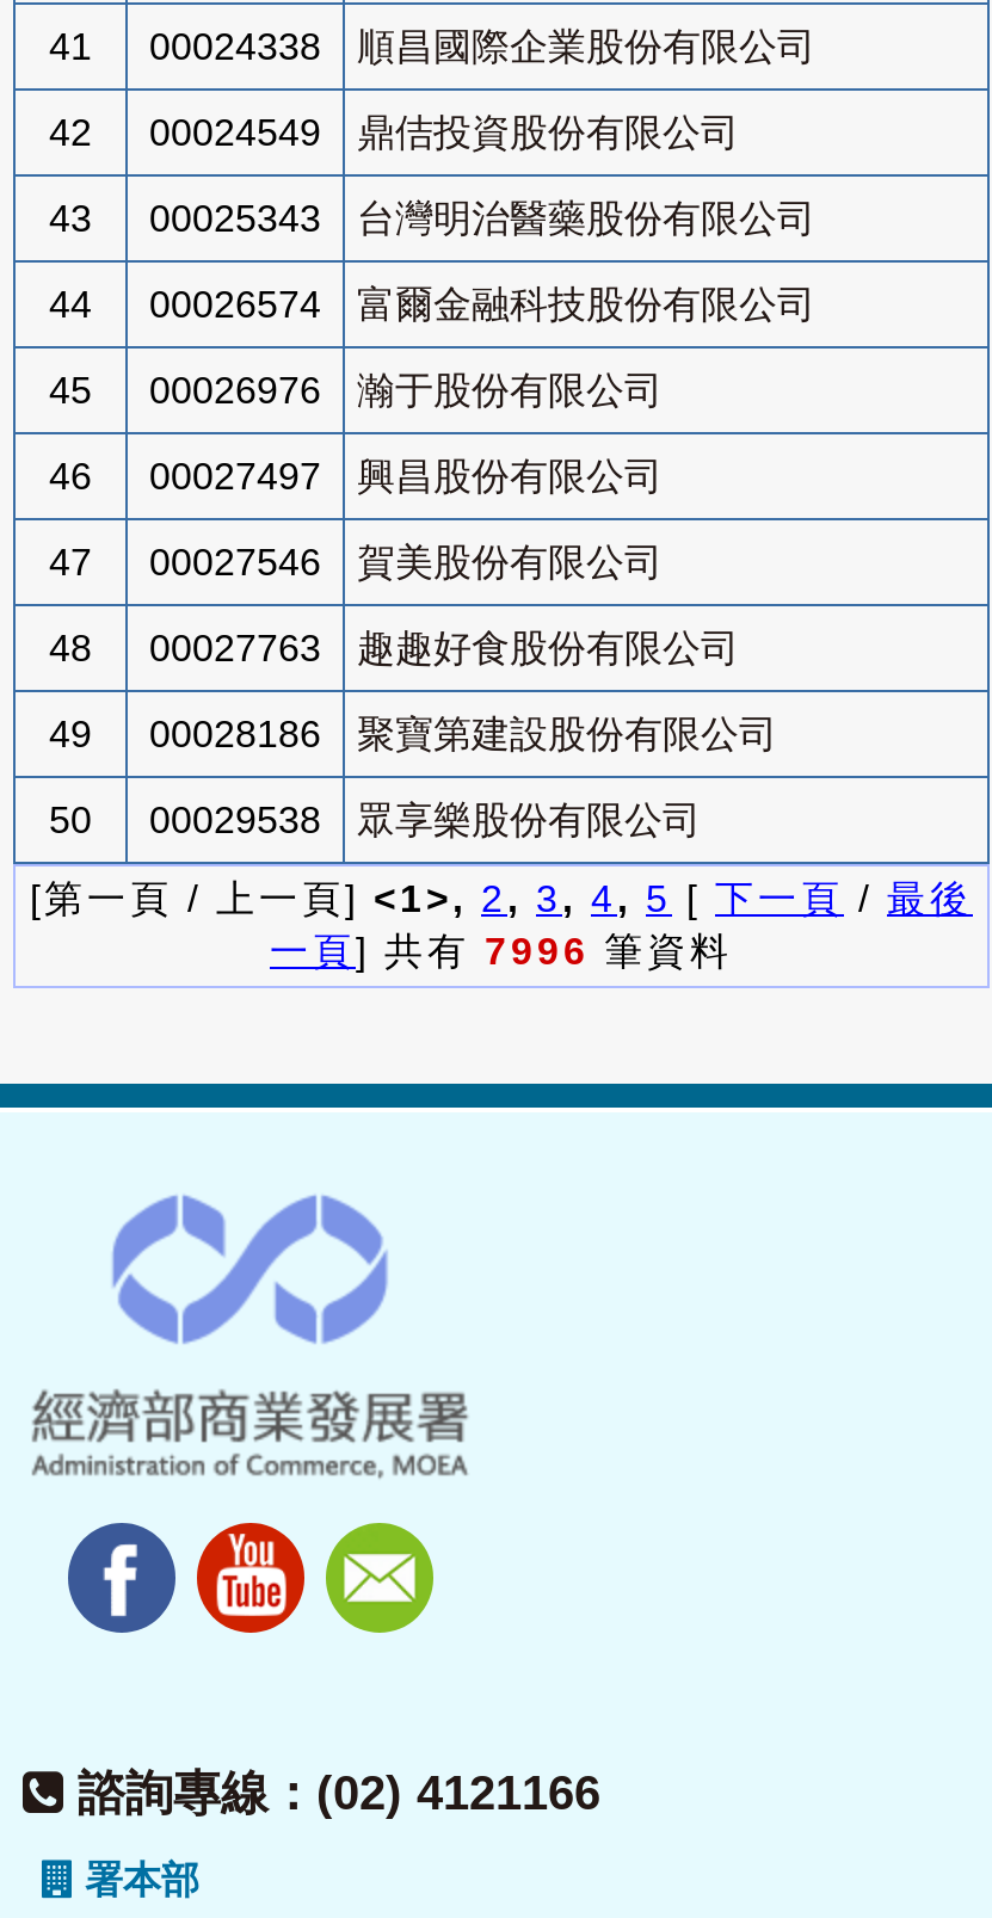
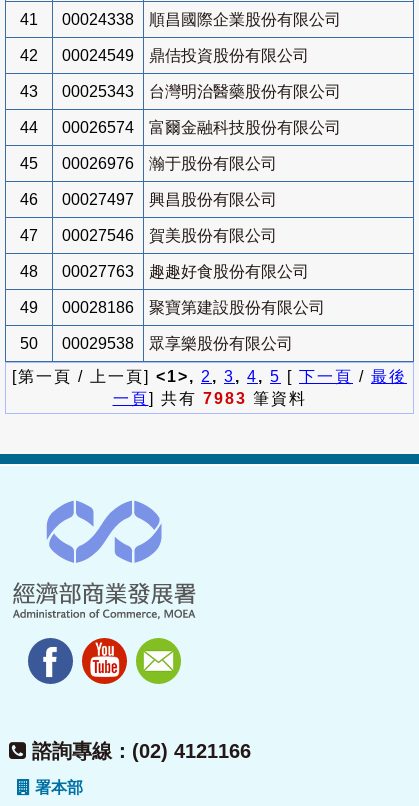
[270,931,733,971] 一頁] 共有7996筆資料 -> [112,390,306,407] 一頁] 共有7983筆資料

